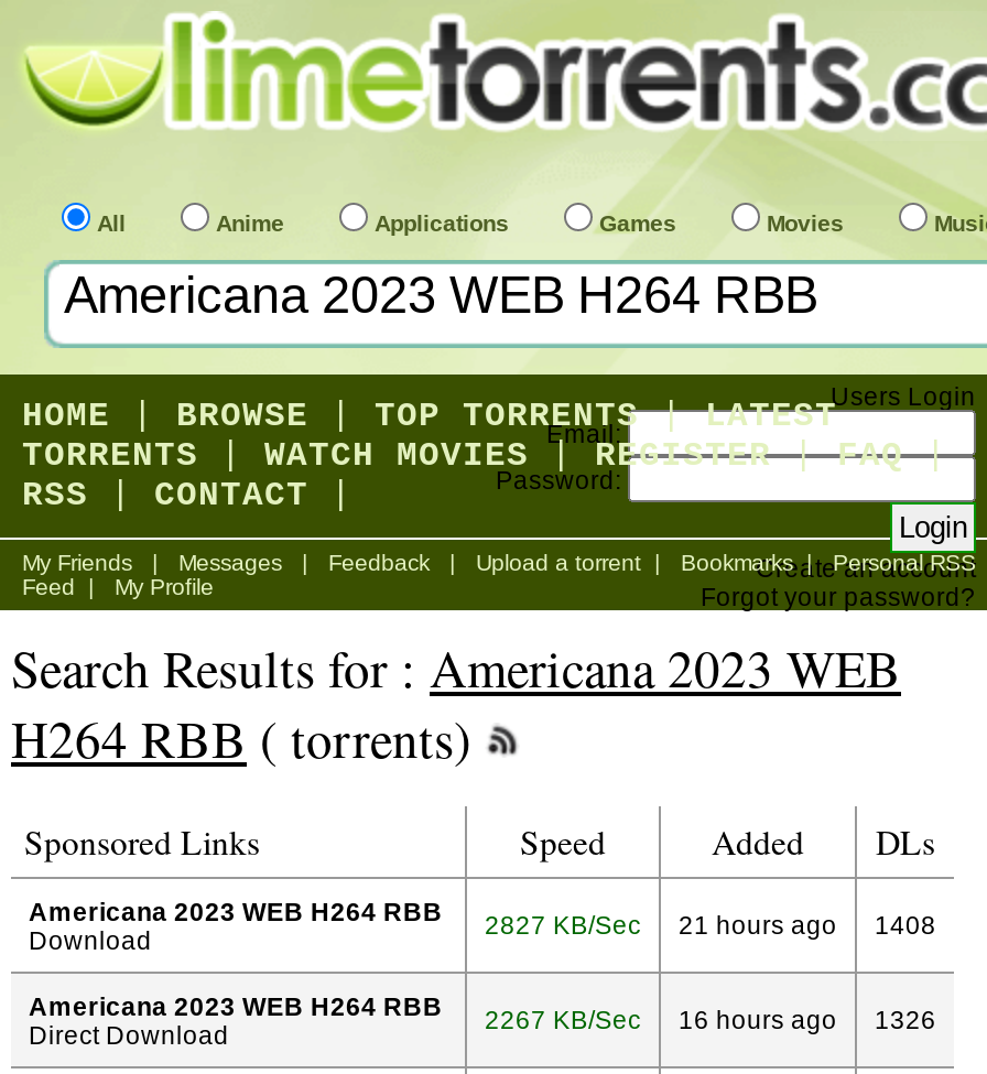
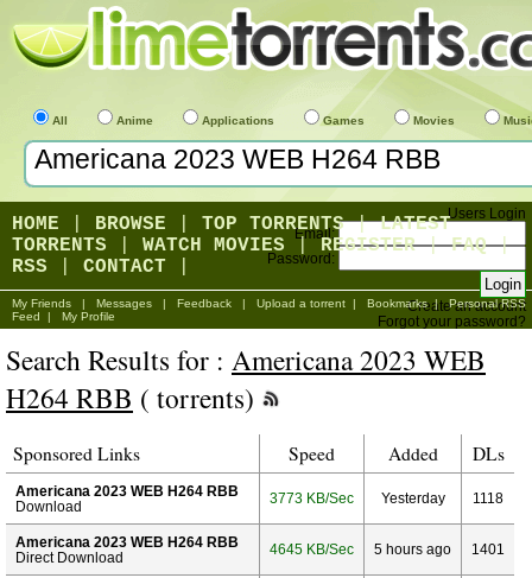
[485,910,936,939] 2827 KB/Sec | 21 hours ago | 1408 -> [270,490,503,506] 3773 KB/Sec | Yesterday | 1118
[485,1005,641,1033] 2267 KB/Sec -> [270,541,354,557] 4645 KB/Sec
[679,1005,837,1033] 16 hours ago -> [374,541,451,557] 5 hours ago
[875,1005,936,1033] 1326 -> [471,541,505,557] 1401

